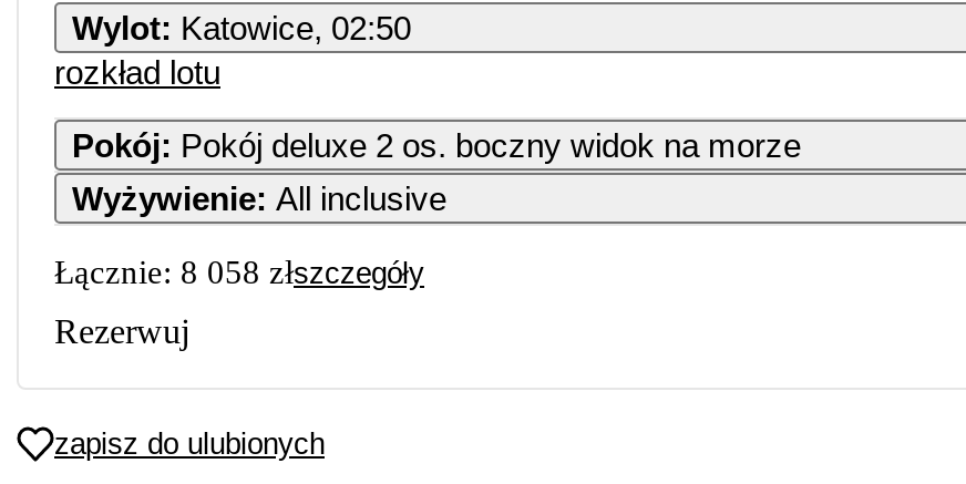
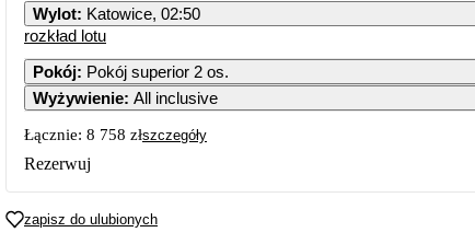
[72,125,801,163] Pokój: Pokój deluxe 2 os. boczny widok na morze -> [33,62,229,80] Pokój: Pokój superior 2 os.
[54,254,424,289] Łącznie: 8 058 złszczegóły -> [24,125,207,143] Łącznie: 8 758 złszczegóły

